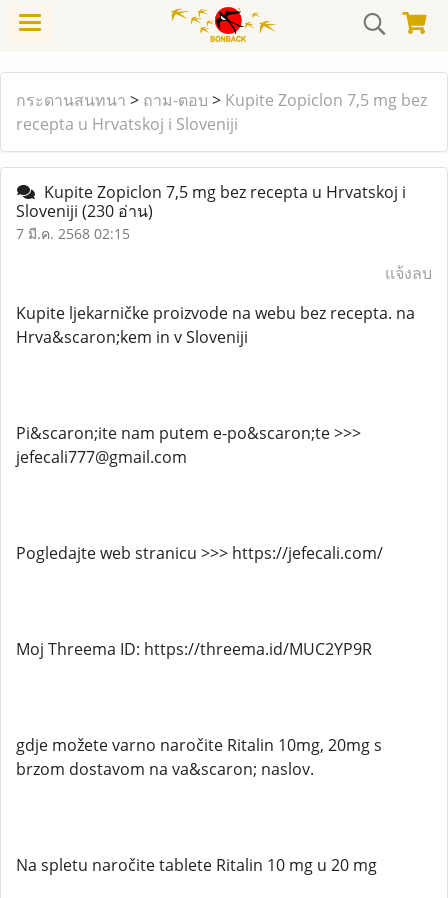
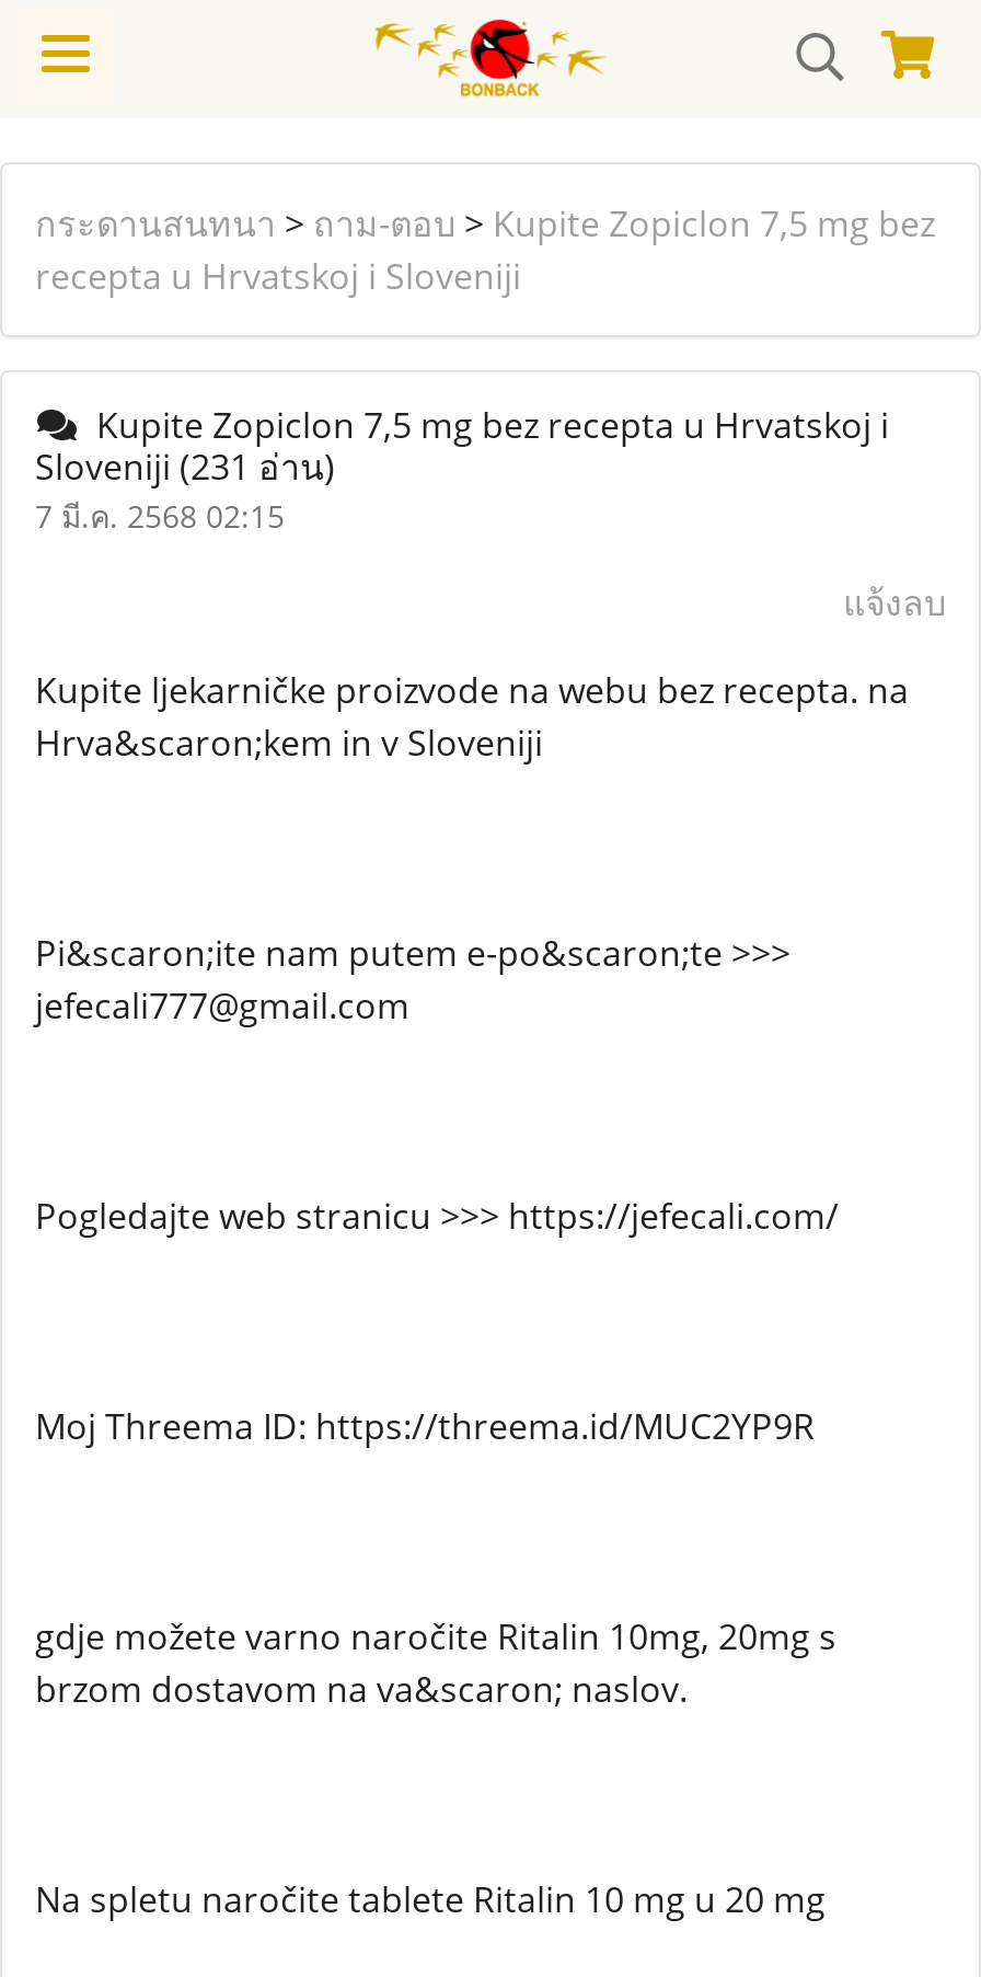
[16,200,153,222] Sloveniji (230 อ่าน) -> [35,442,335,491] Sloveniji (231 อ่าน)

